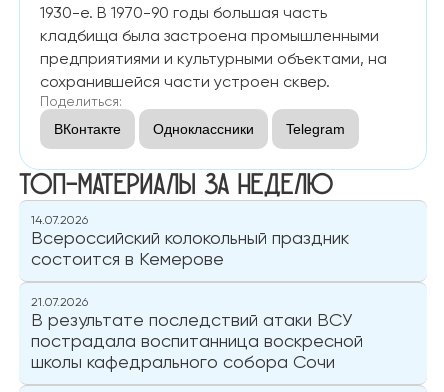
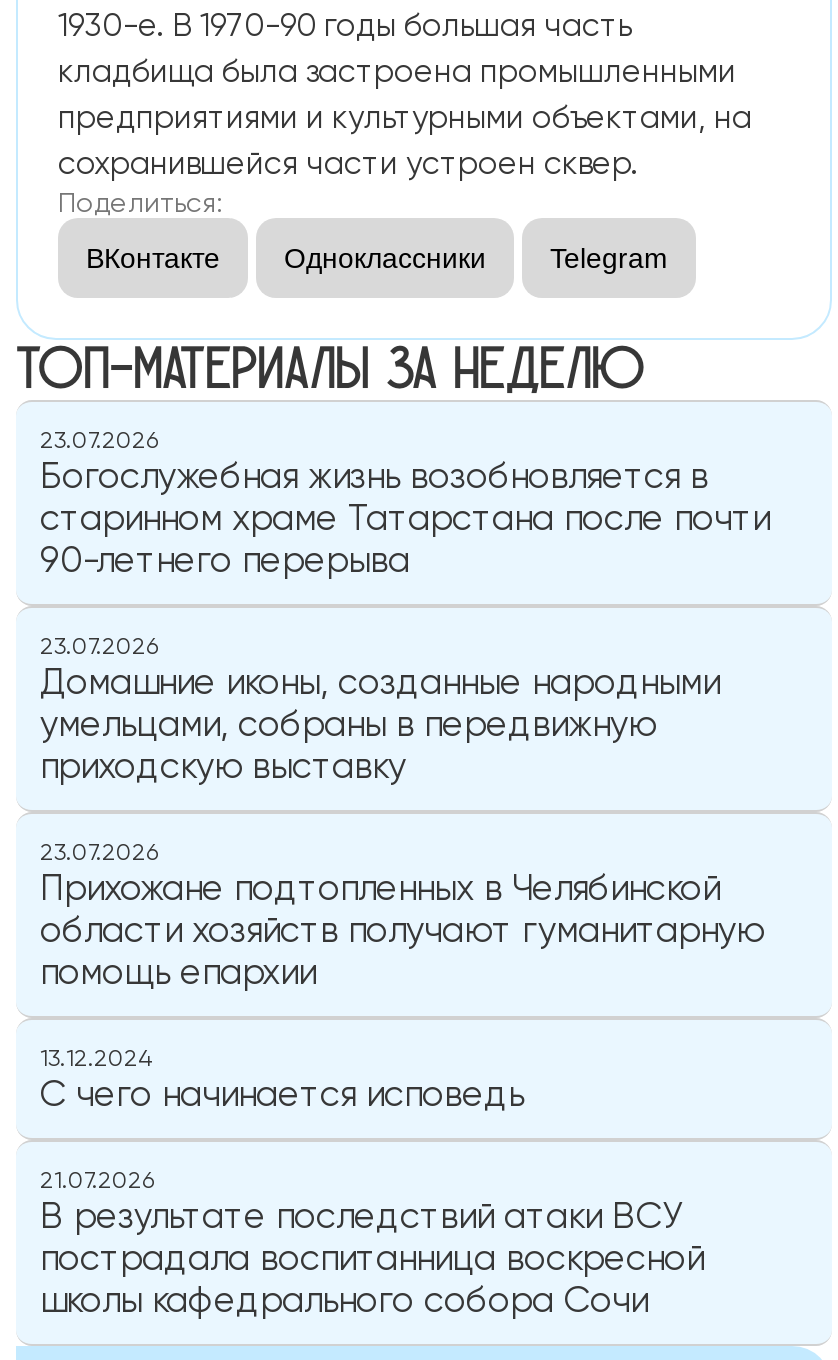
[31,213,349,269] 14.07.2026 | Всероссийский колокольный праздник | состоится в Кемерове -> [40,425,770,1113] 23.07.2026 | Богослужебная жизнь возобновляется в | старинном храме Татарстана после почти | 90-летнего перерыва | 23.07.2026 | Домашние иконы, созданные народными | умельцами, собраны в передвижную | приходскую выставку | 23.07.2026 | Прихожане подтопленных в Челябинской | области хозяйств получают гуманитарную | помощь епархии | 13.12.2024 | С чего начинается исповедь

